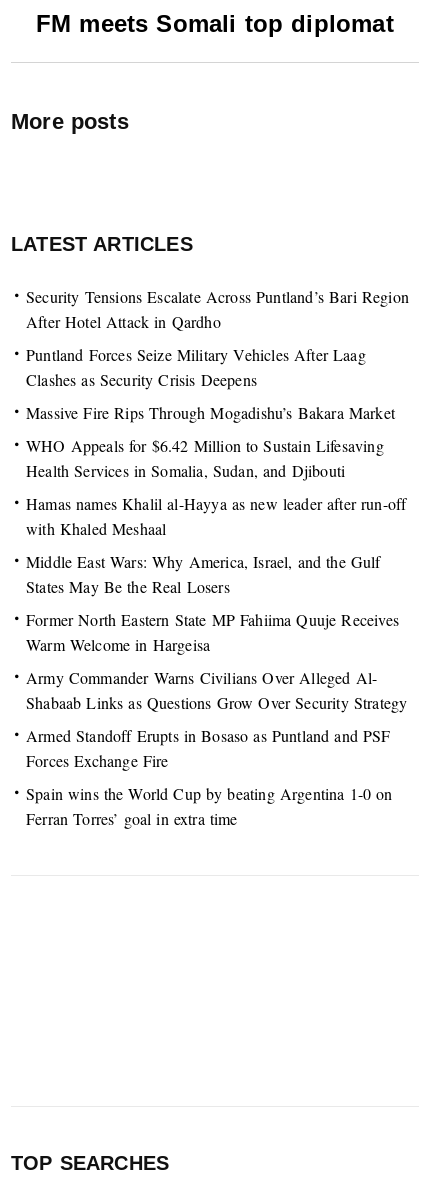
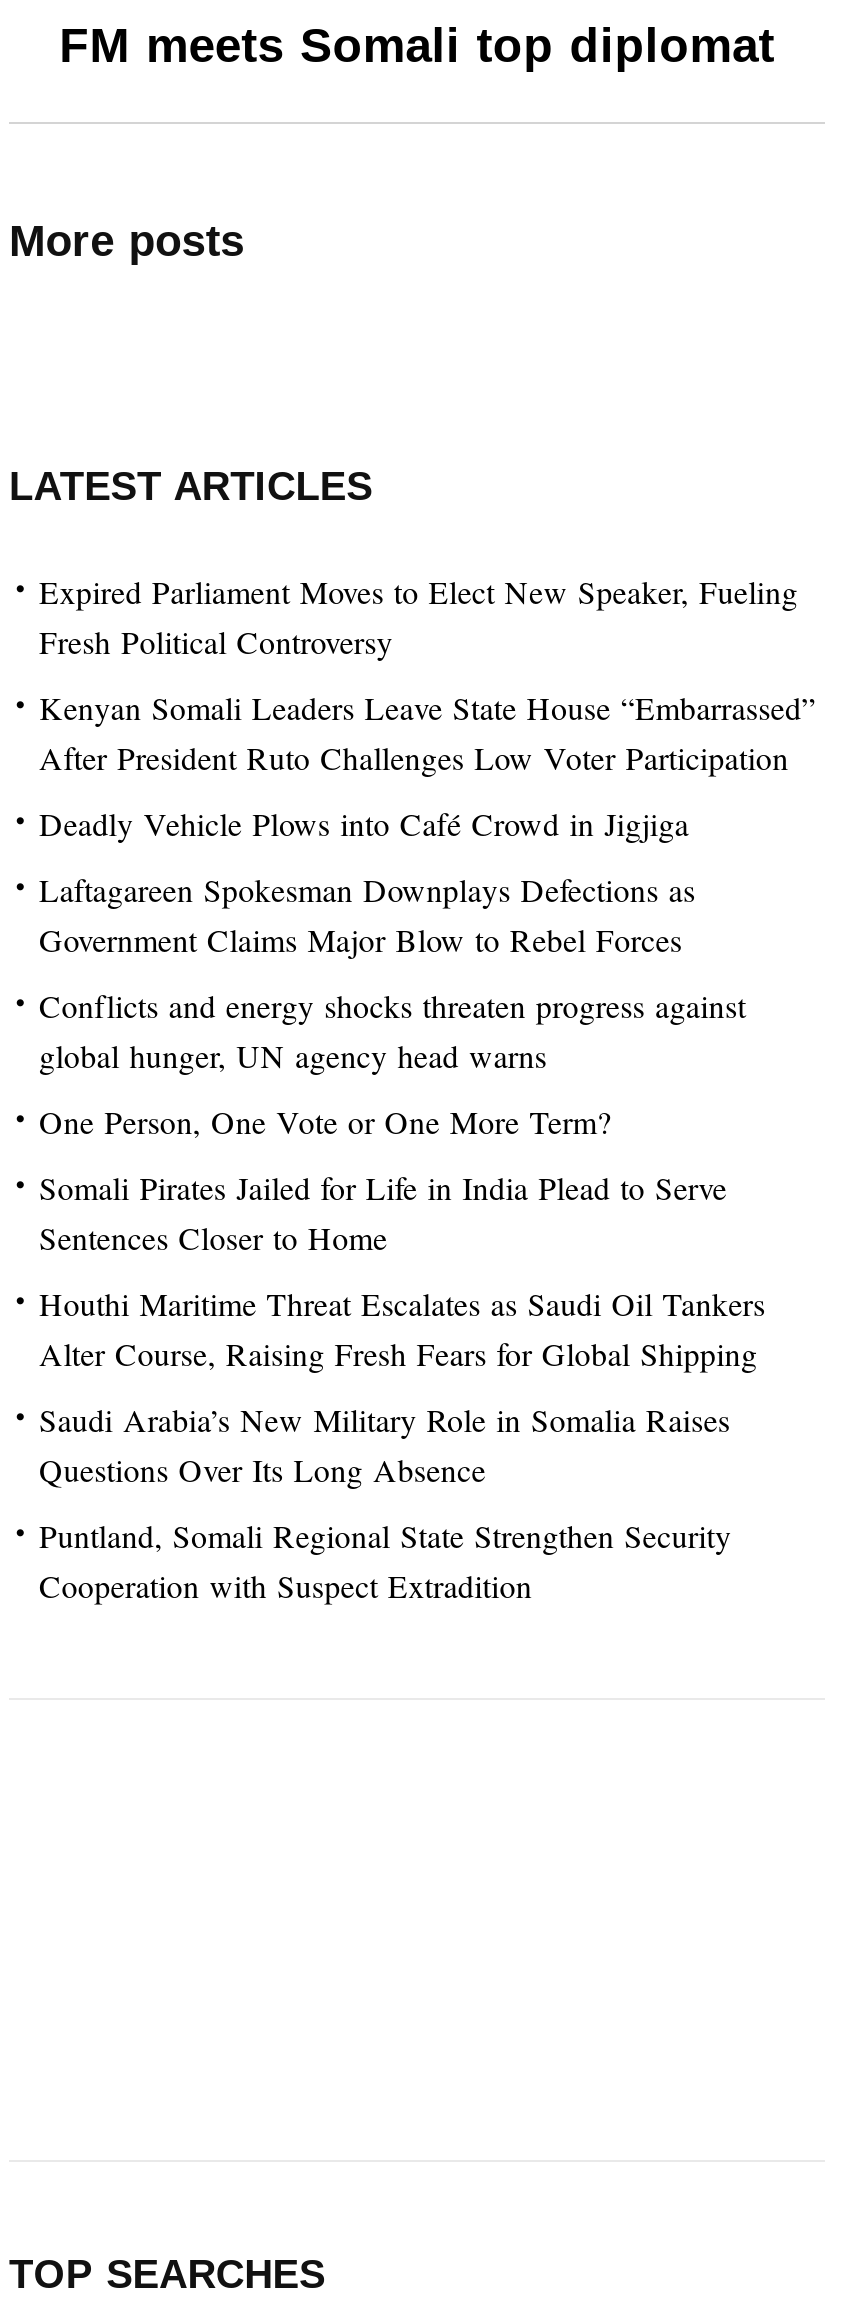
[26,286,409,332] Security Tensions Escalate Across Puntland’s Bari Region | After Hotel Attack in Qardho -> [39,571,798,663] Expired Parliament Moves to Elect New Speaker, Fueling | Fresh Political Controversy
[26,344,366,390] Puntland Forces Seize Military Vehicles After Laag | Clashes as Security Crisis Deepens -> [39,687,816,779] Kenyan Somali Leaders Leave State House “Embarrassed” | After President Ruto Challenges Low Voter Participation
[26,402,395,423] Massive Fire Rips Through Mogadishu’s Bakara Market -> [39,803,689,845] Deadly Vehicle Plows into Café Crowd in Jigjiga
[26,435,384,481] WHO Appeals for $6.42 Million to Sustain Lifesaving | Health Services in Somalia, Sudan, and Djibouti -> [39,869,695,961] Laftagareen Spokesman Downplays Defections as | Government Claims Major Blow to Rebel Forces
[26,493,406,539] Hamas names Khalil al-Hayya as new leader after run-off | with Khaled Meshaal -> [39,985,746,1077] Conflicts and energy shocks threaten progress against | global hunger, UN agency head warns
[26,551,381,597] Middle East Wars: Why America, Israel, and the Gulf | States May Be the Real Losers -> [39,1101,611,1143] One Person, One Vote or One More Term?
[26,609,399,655] Former North Eastern State MP Fahiima Quuje Receives | Warm Welcome in Hargeisa -> [39,1167,727,1259] Somali Pirates Jailed for Life in India Plead to Serve | Sentences Closer to Home
[26,667,407,713] Army Commander Warns Civilians Over Alleged Al- | Shabaab Links as Questions Grow Over Security Strategy -> [39,1283,765,1375] Houthi Maritime Threat Escalates as Saudi Oil Tankers | Alter Course, Raising Fresh Fears for Global Shipping
[26,725,391,771] Armed Standoff Erupts in Bosaso as Puntland and PSF | Forces Exchange Fire -> [39,1399,730,1491] Saudi Arabia’s New Military Role in Somalia Raises | Questions Over Its Long Absence
[26,783,393,829] Spain wins the World Cup by beating Argentina 1-0 on | Ferran Torres’ goal in extra time -> [39,1515,731,1607] Puntland, Somali Regional State Strengthen Security | Cooperation with Suspect Extradition

